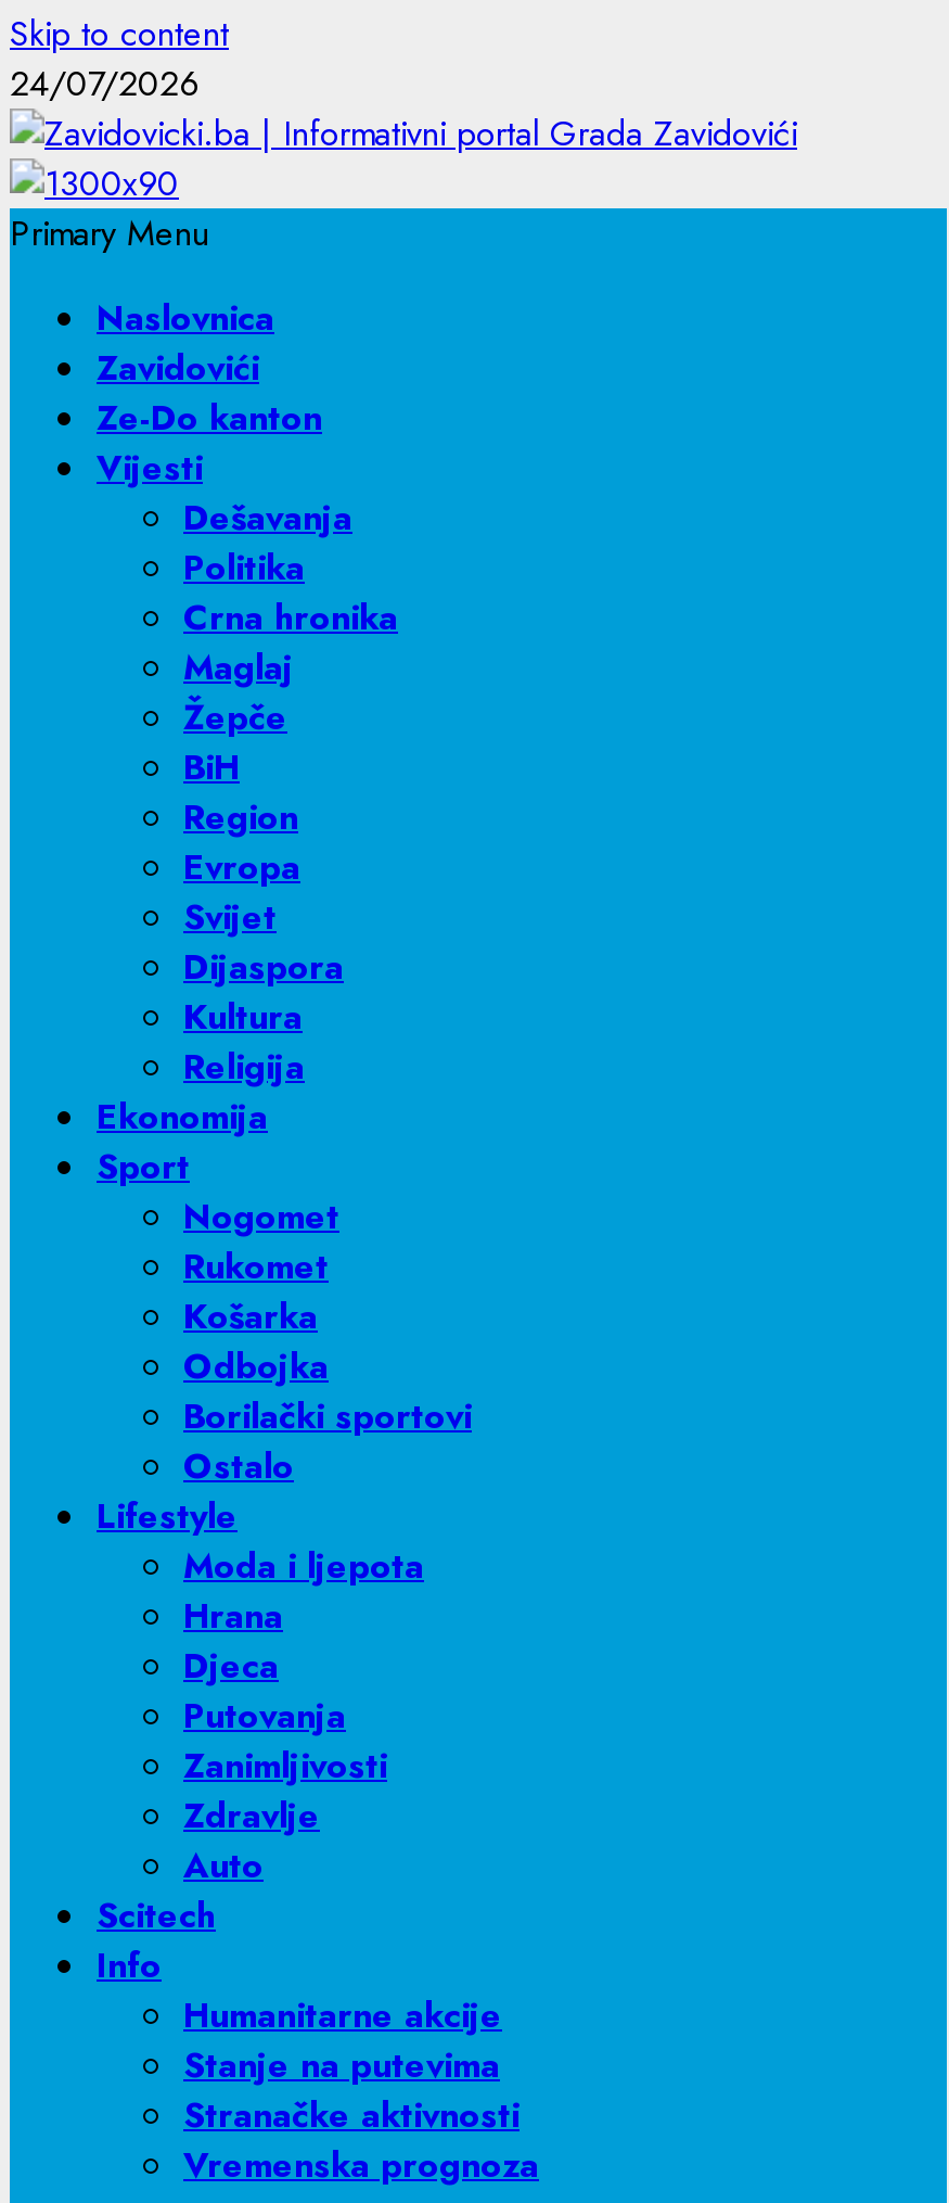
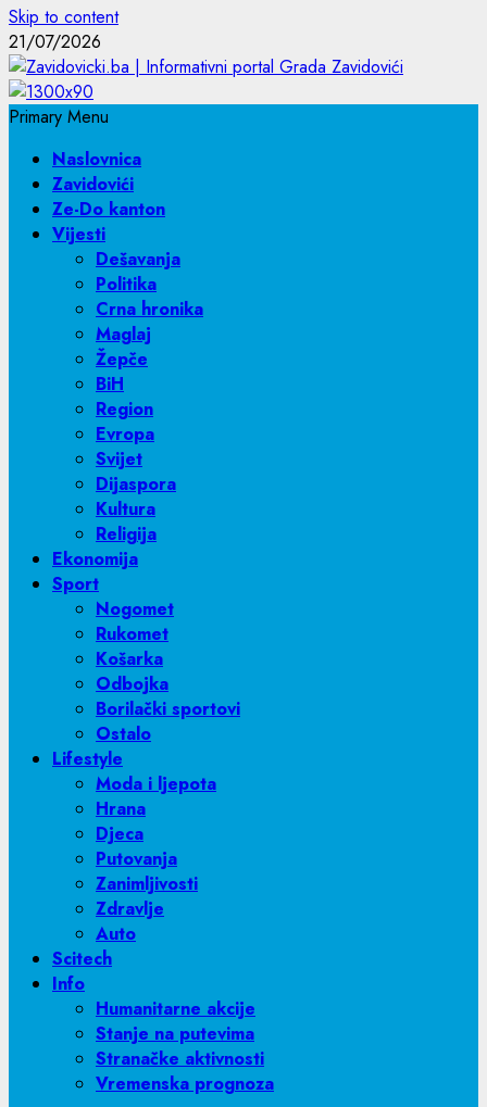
[10,59,198,109] 24/07/2026 -> [9,29,101,54] 21/07/2026

